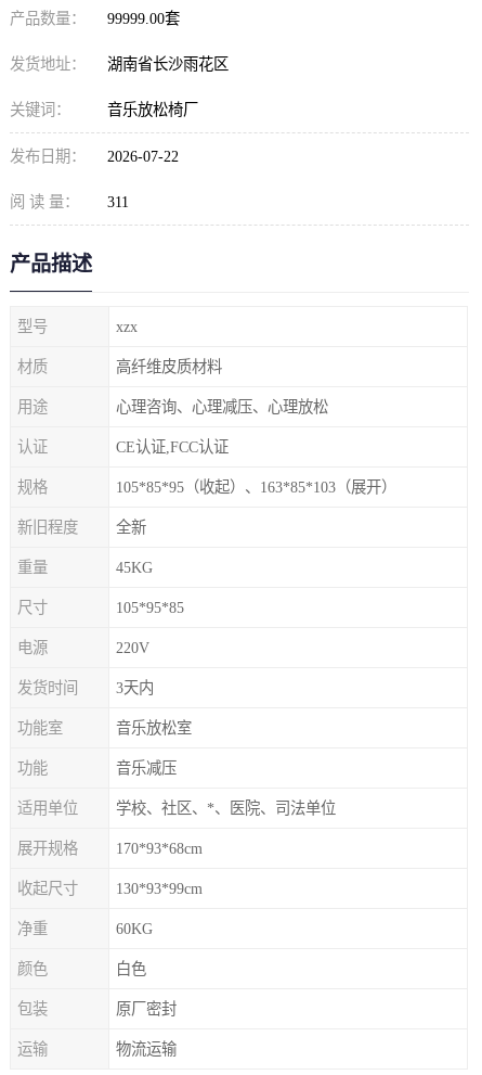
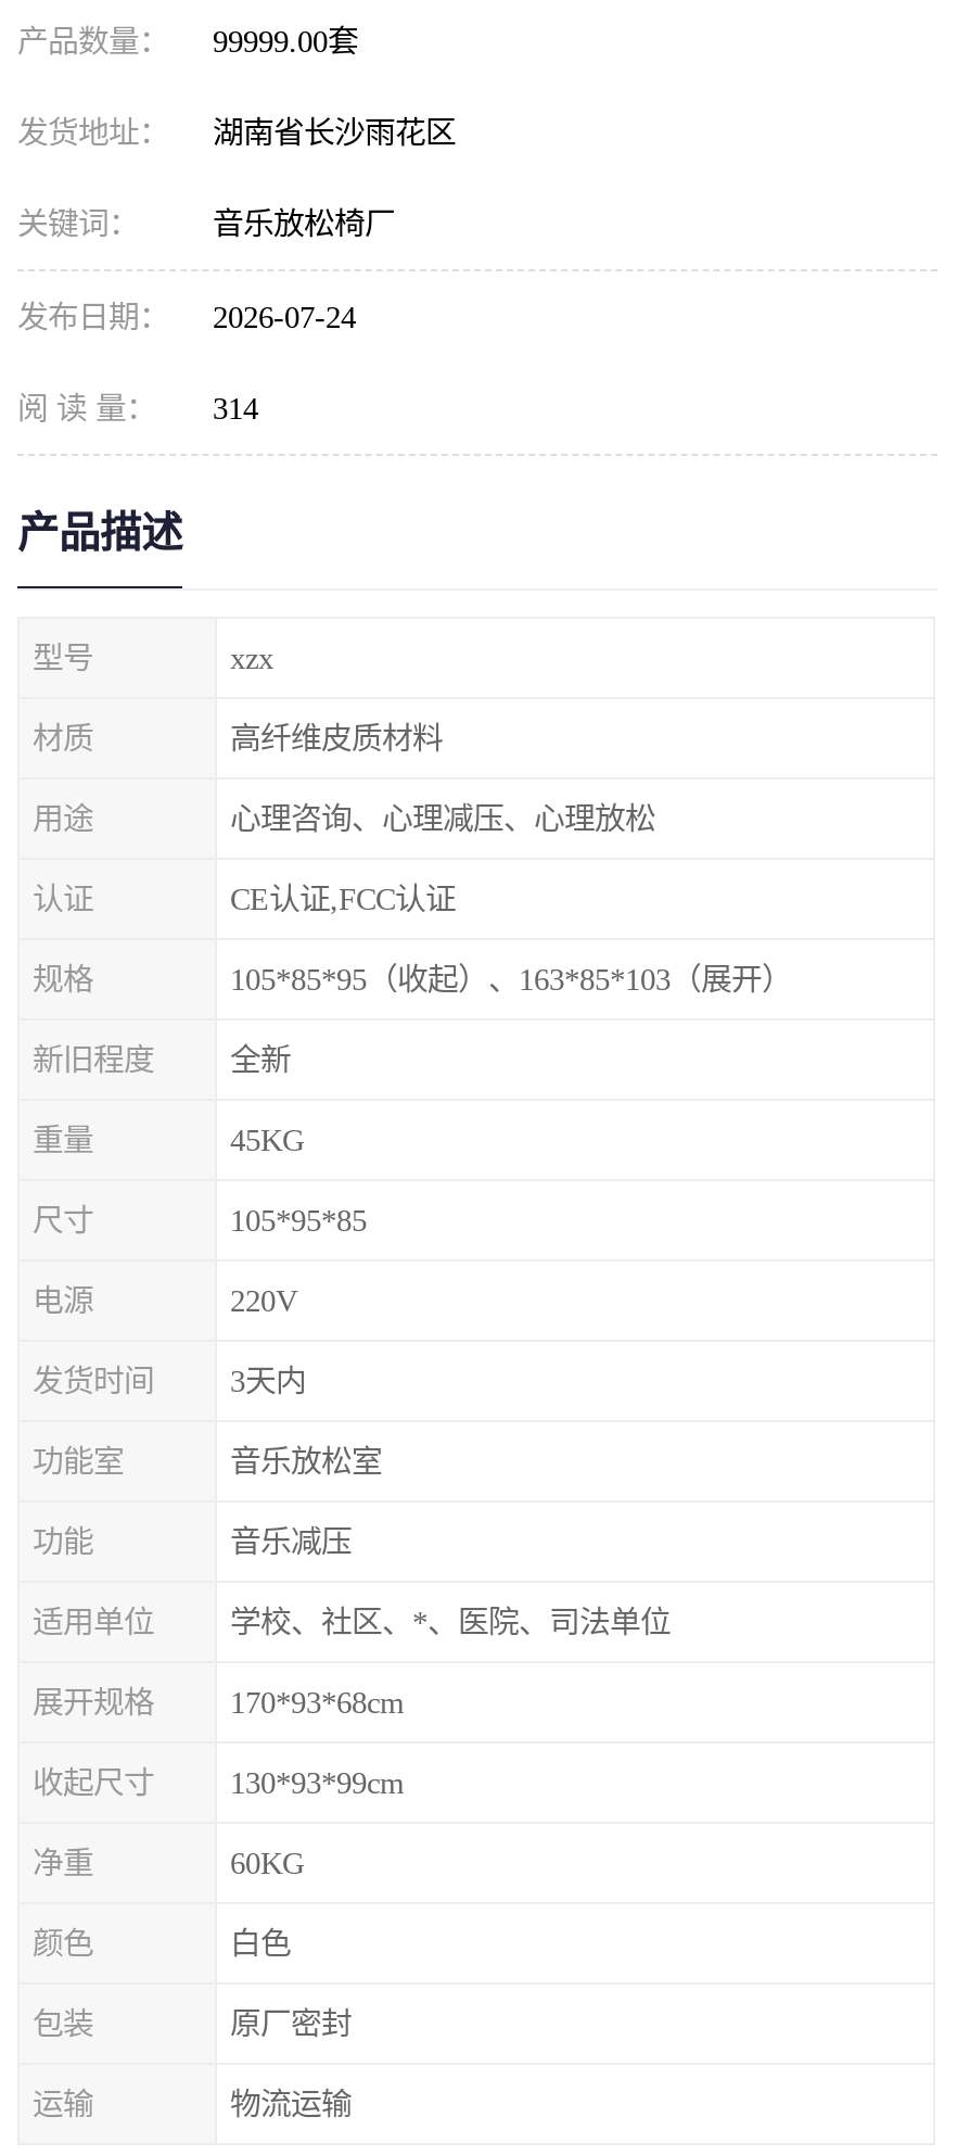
[10,148,179,165] 发布日期： 2026-07-22 -> [17,300,356,334] 发布日期： 2026-07-24
[10,193,129,210] 阅 读 量： 311 -> [17,391,258,426] 阅 读 量： 314

